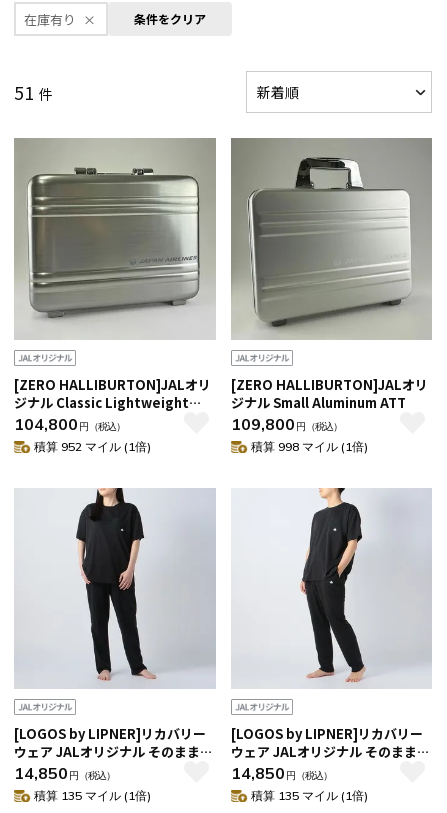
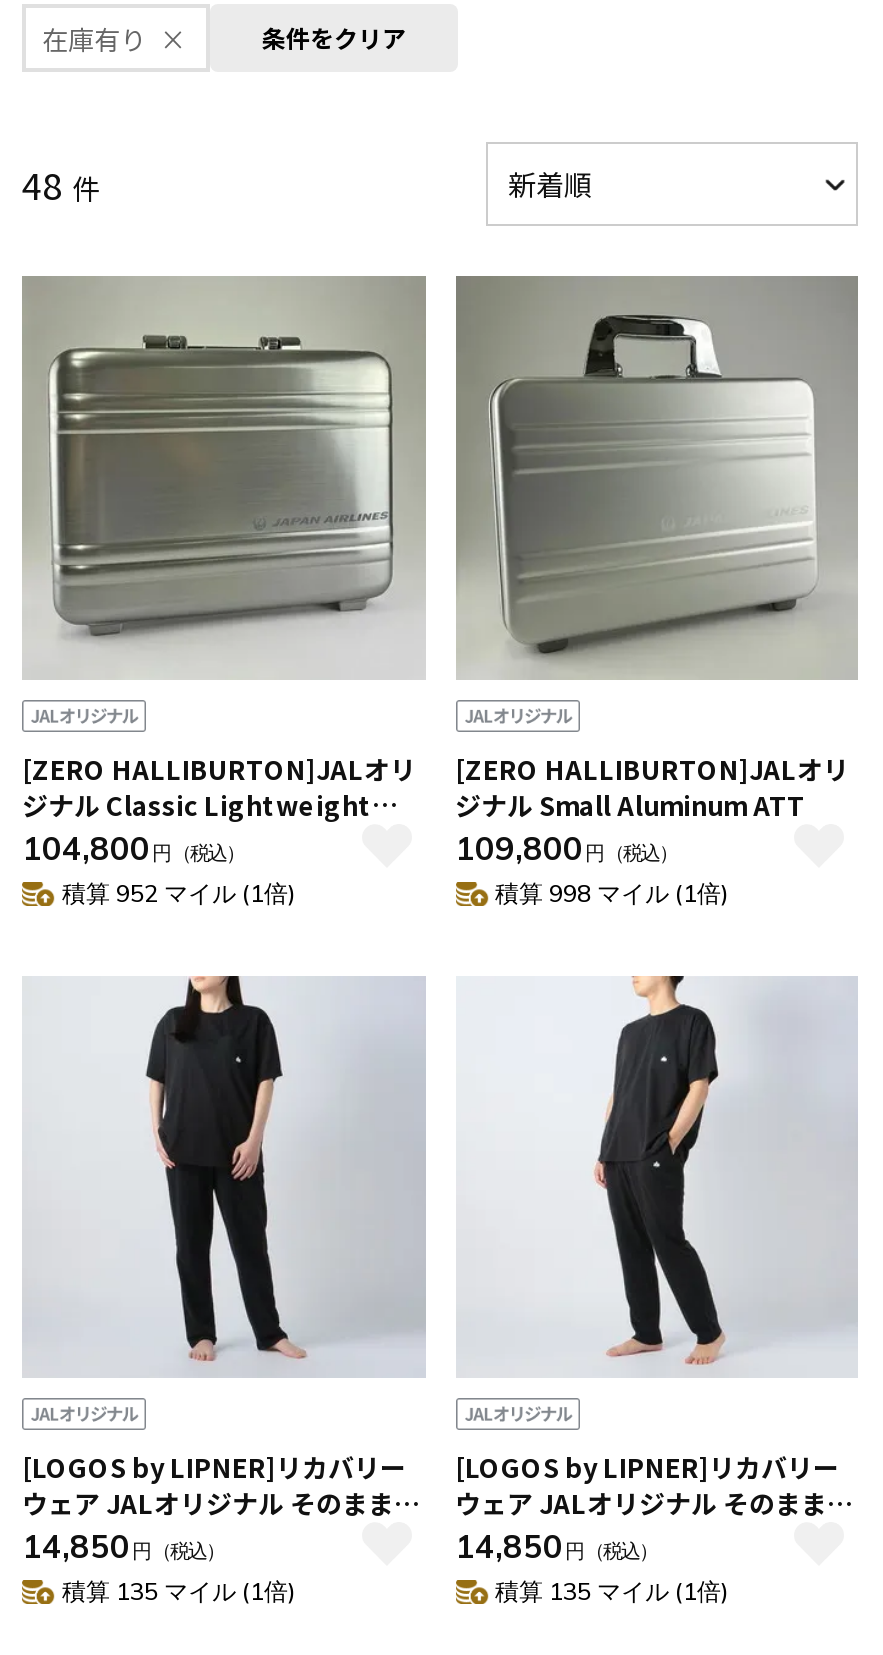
[14,79,53,105] 51 件 -> [22,157,100,209] 48 件

